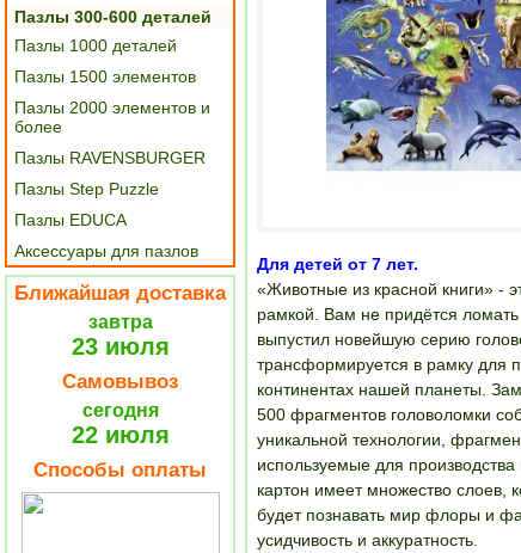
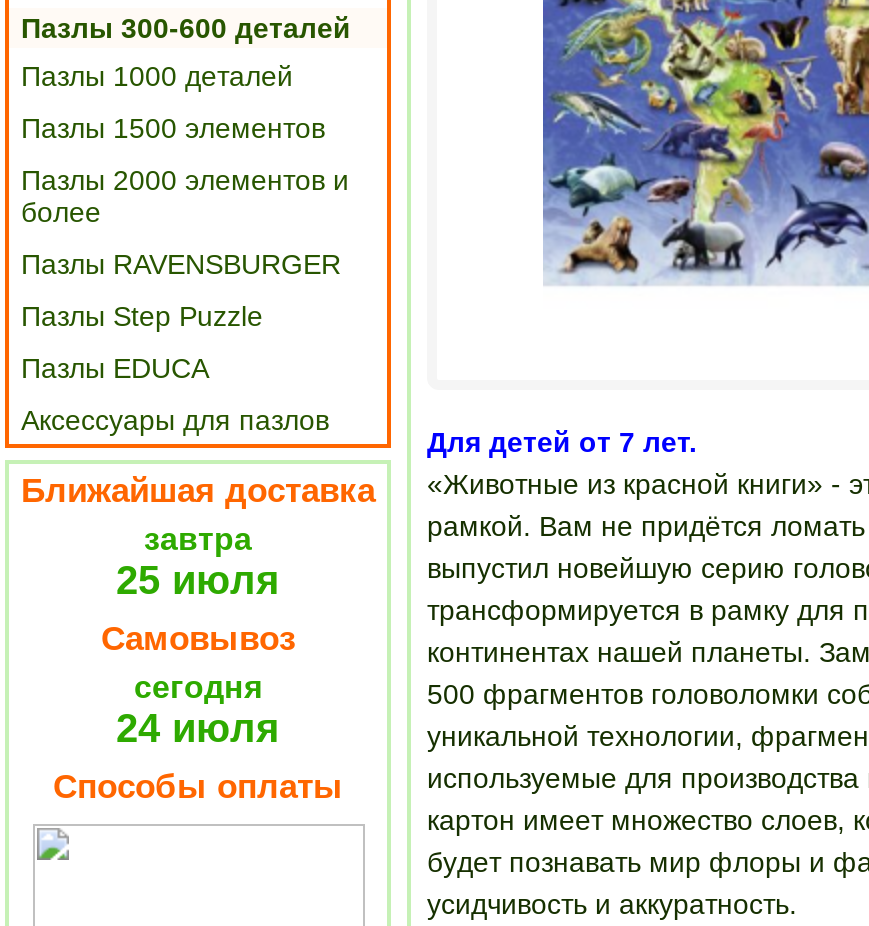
[71,333,169,360] 23 июля -> [116,558,280,602] 25 июля
[71,422,169,448] 22 июля -> [116,706,280,750] 24 июля

